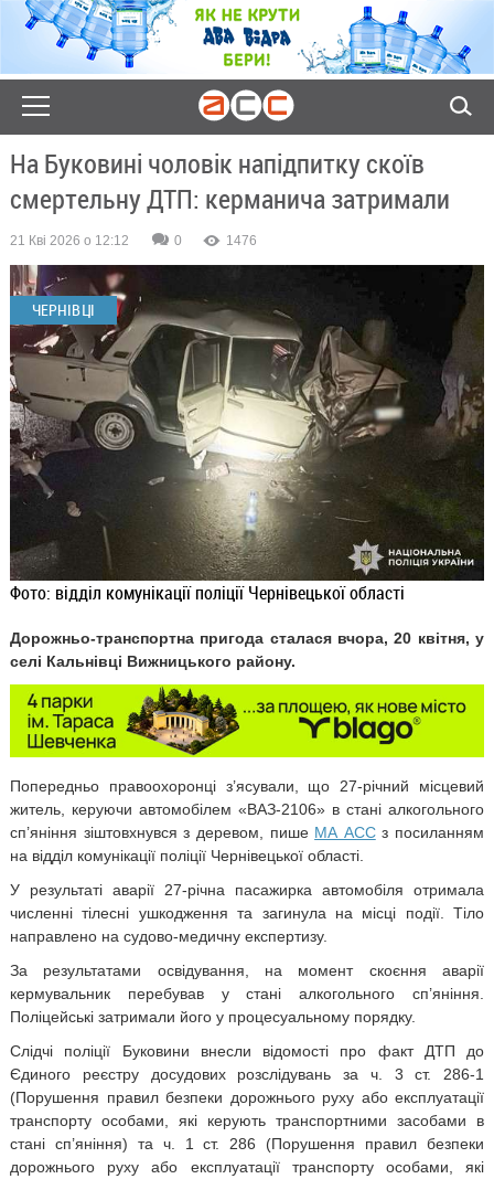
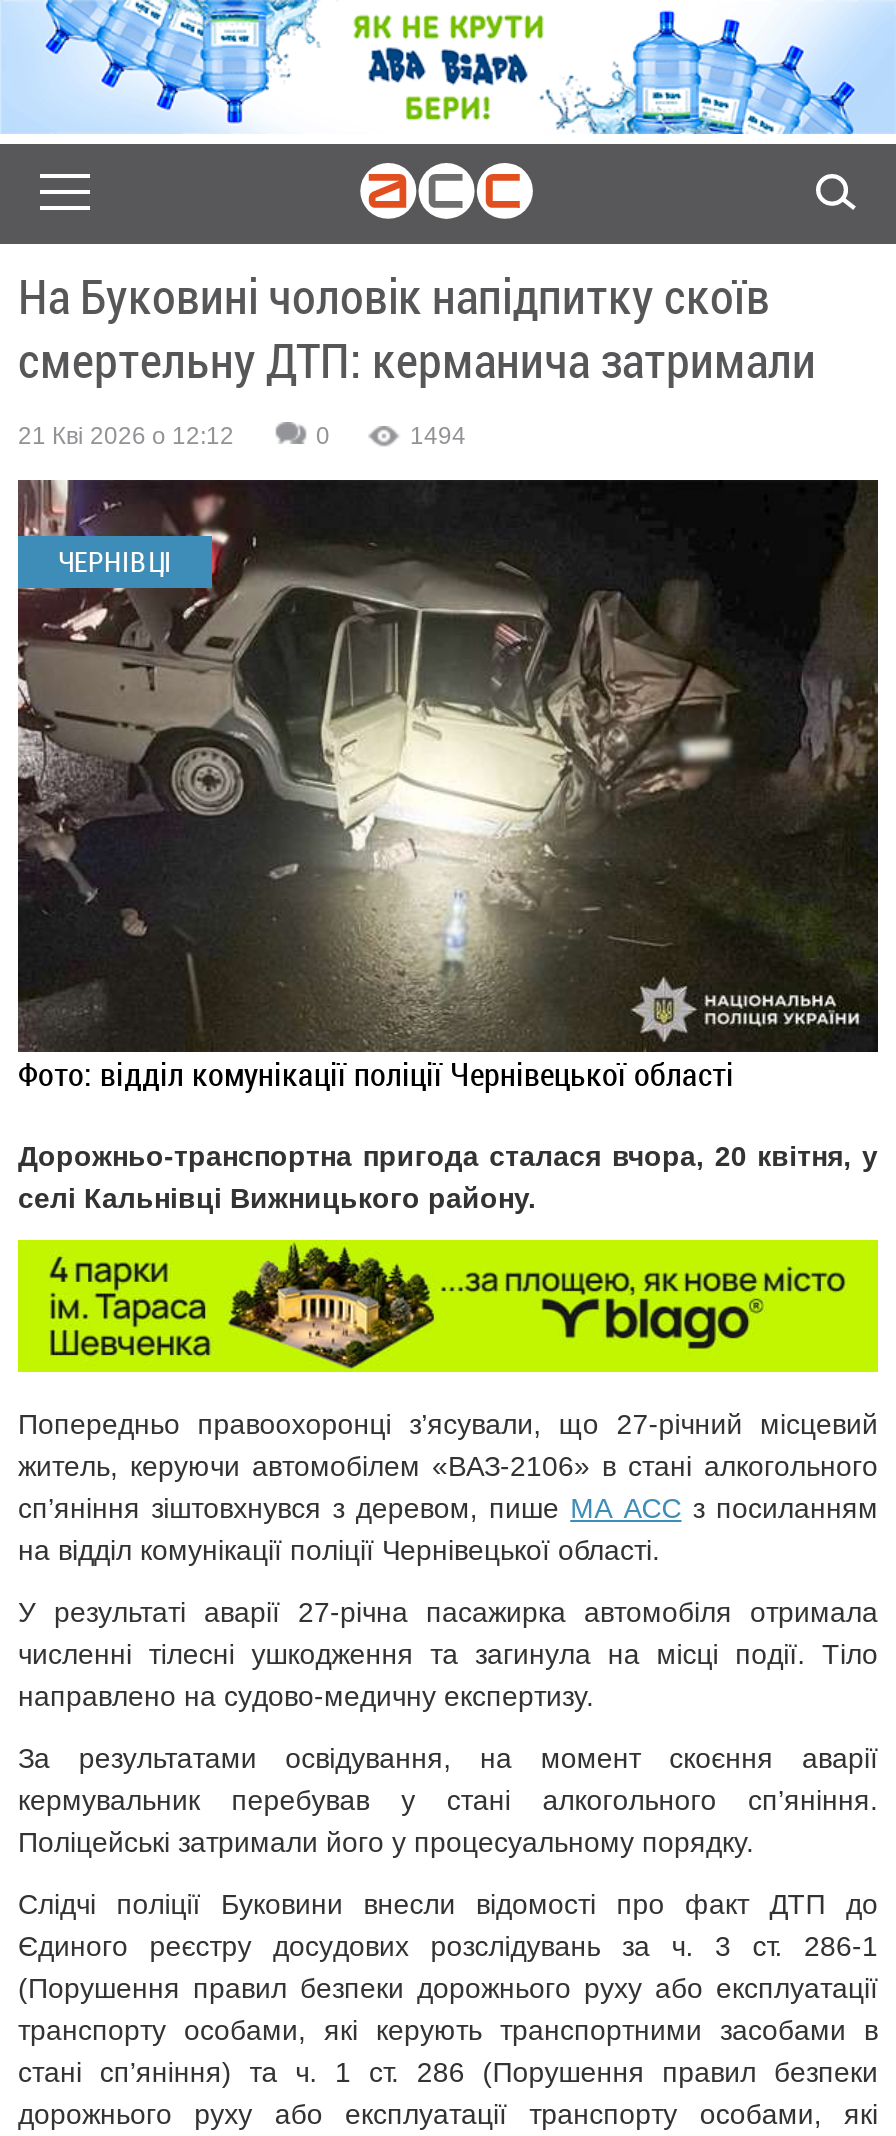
[226,233,257,248] 1476 -> [410,422,466,450] 1494

